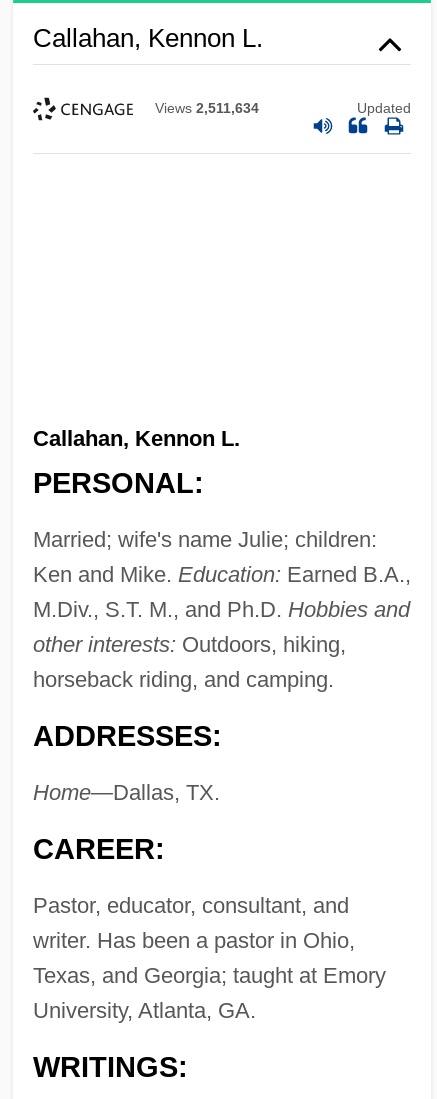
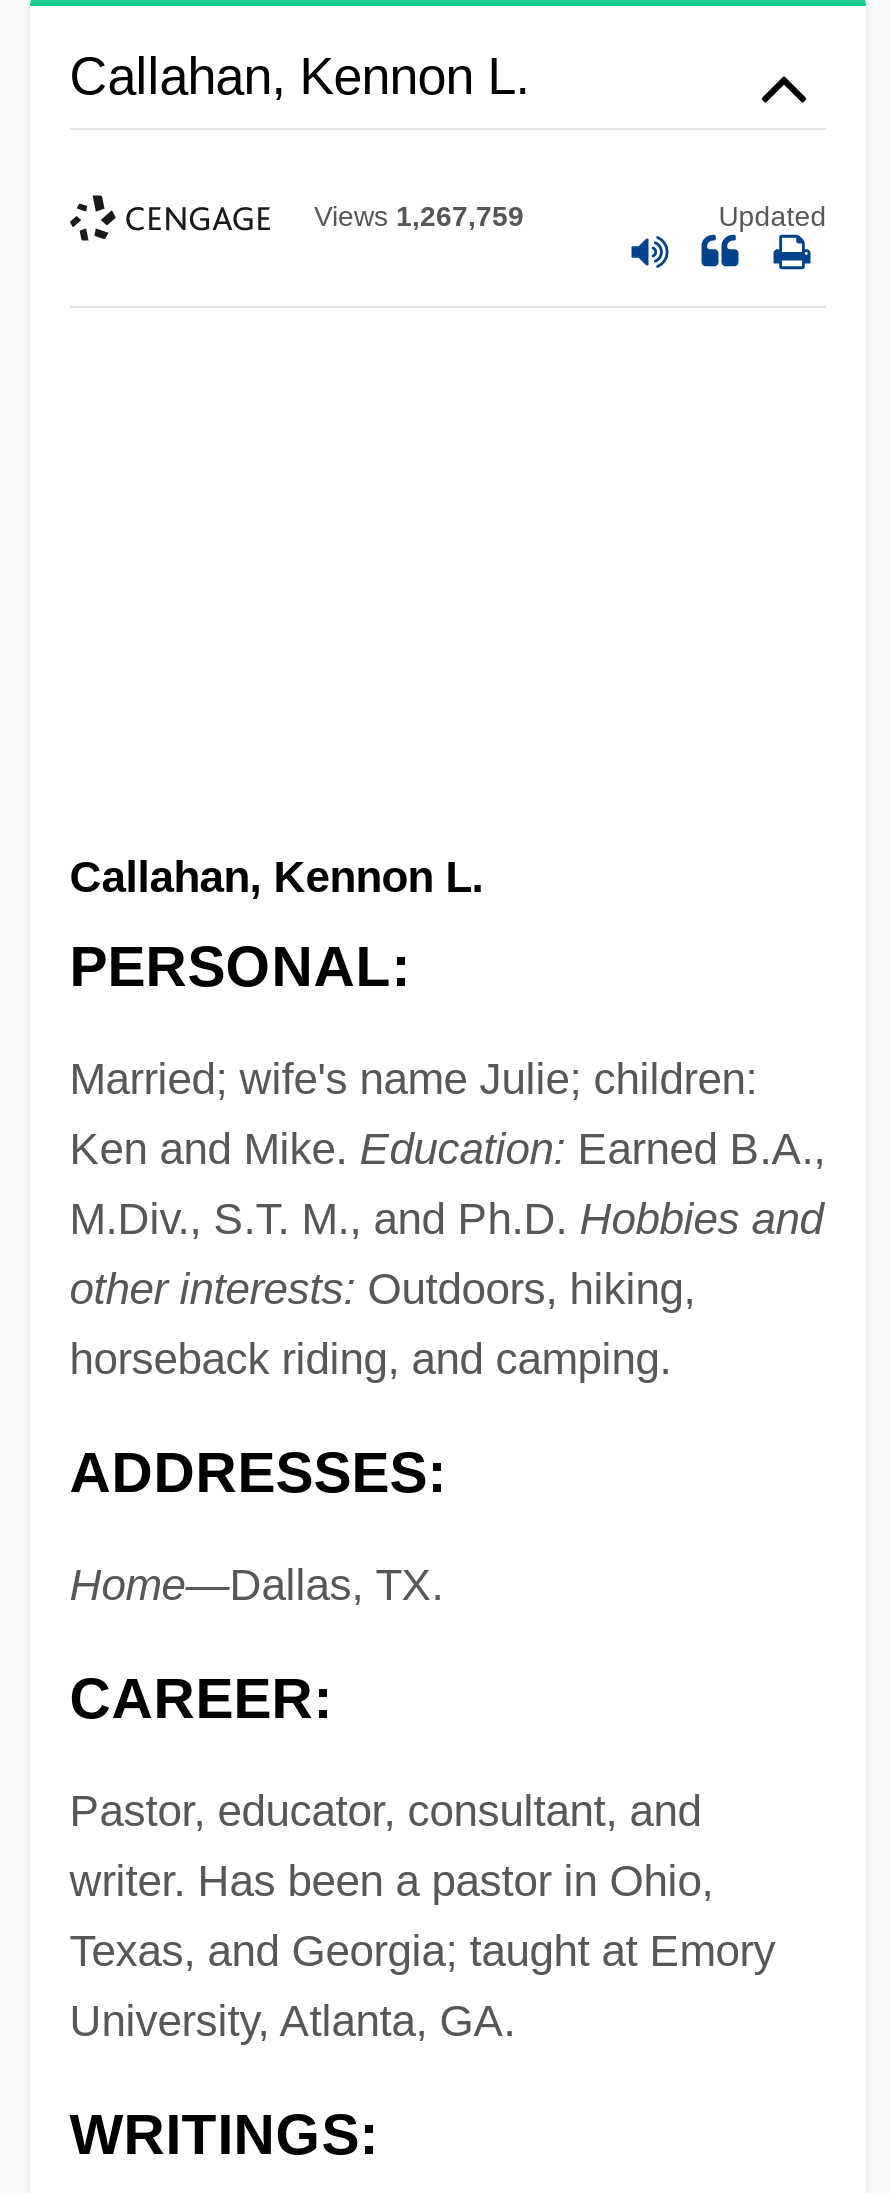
[155,100,259,116] Views 2,511,634 -> [314,201,524,233] Views 1,267,759

